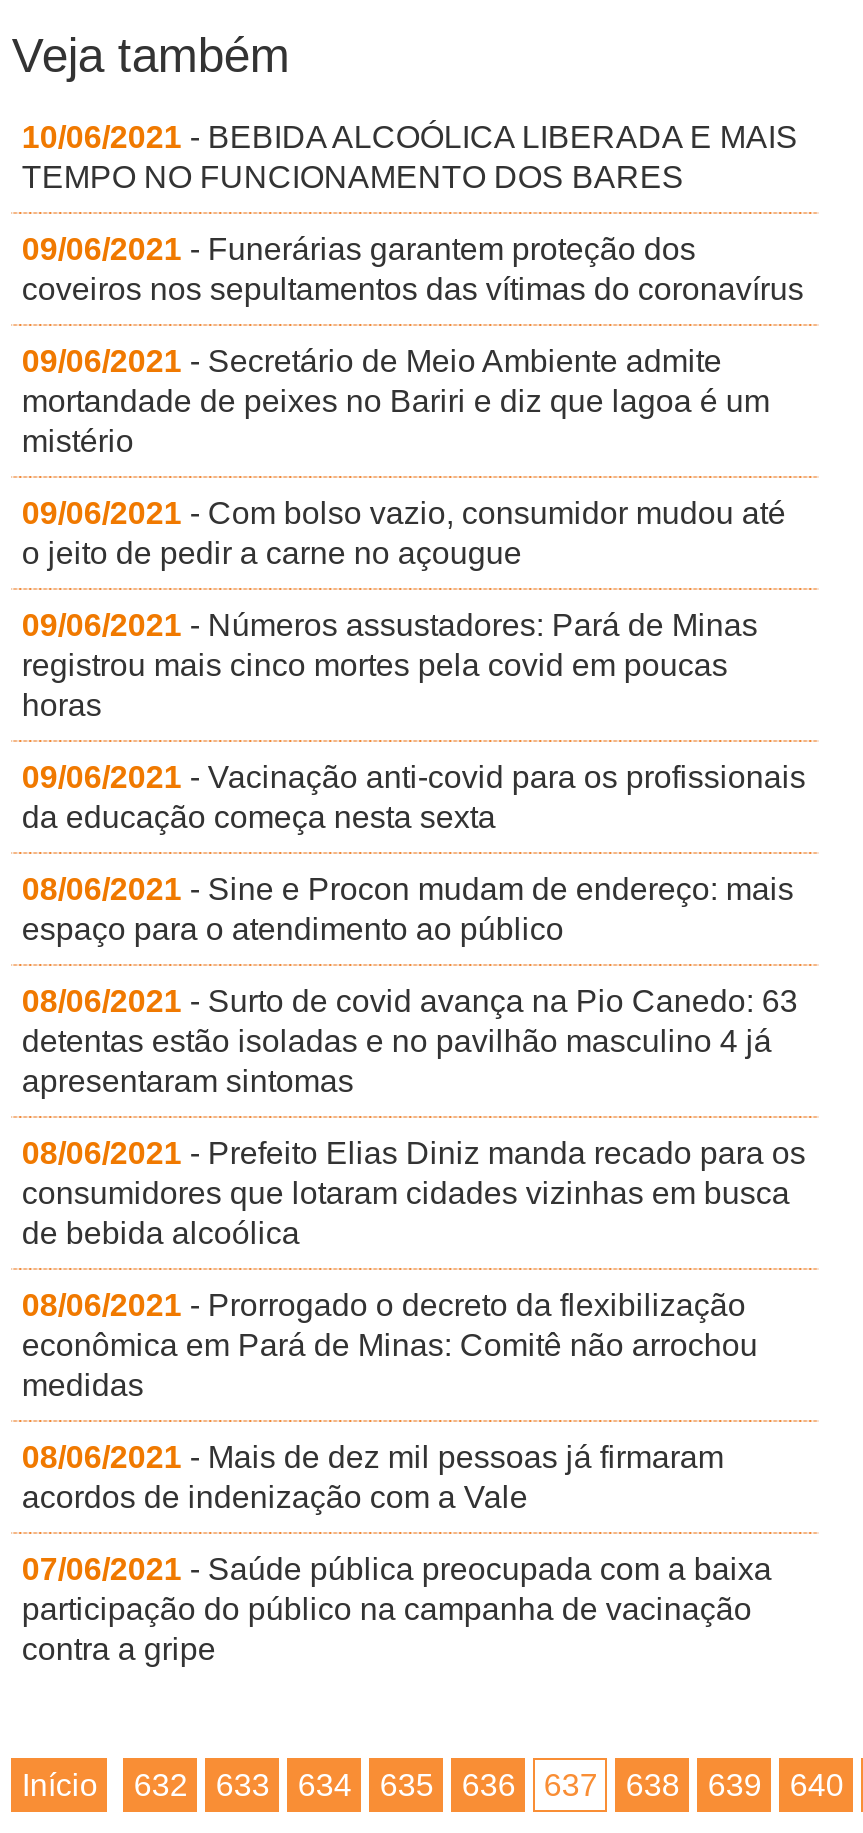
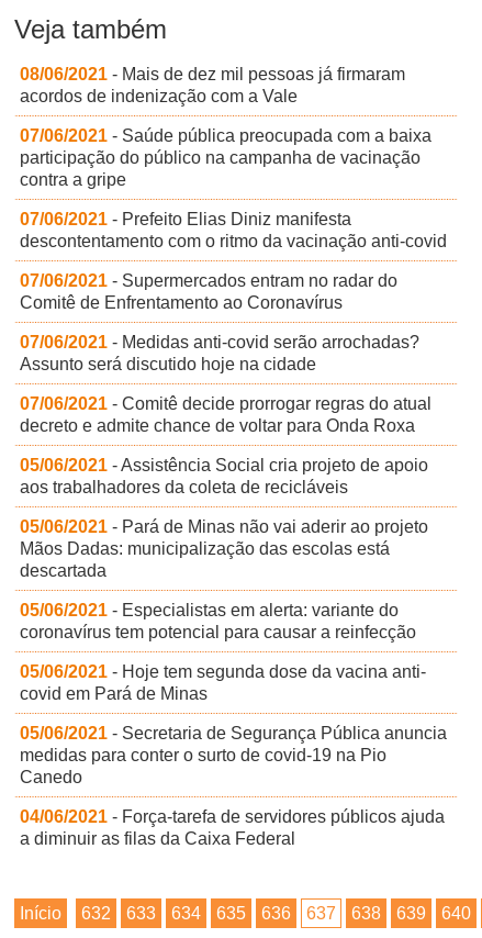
[22,120,806,1402] 10/06/2021 - BEBIDA ALCOÓLICA LIBERADA E MAIS | TEMPO NO FUNCIONAMENTO DOS BARES | 09/06/2021 - Funerárias garantem proteção dos | coveiros nos sepultamentos das vítimas do coronavírus | 09/06/2021 - Secretário de Meio Ambiente admite | mortandade de peixes no Bariri e diz que lagoa é um | mistério | 09/06/2021 - Com bolso vazio, consumidor mudou até | o jeito de pedir a carne no açougue | 09/06/2021 - Números assustadores: Pará de Minas | registrou mais cinco mortes pela covid em poucas | horas | 09/06/2021 - Vacinação anti-covid para os profissionais | da educação começa nesta sexta | 08/06/2021 - Sine e Procon mudam de endereço: mais | espaço para o atendimento ao público | 08/06/2021 - Surto de covid avança na Pio Canedo: 63 | detentas estão isoladas e no pavilhão masculino 4 já | apresentaram sintomas | 08/06/2021 - Prefeito Elias Diniz manda recado para os | consumidores que lotaram cidades vizinhas em busca | de bebida alcoólica | 08/06/2021 - Prorrogado o decreto da flexibilização | econômica em Pará de Minas: Comitê não arrochou | medidas -> none
moved [22,1440,772,1666] -> [20,65,432,189]: 08/06/2021 - Mais de dez mil pessoas já firmaram | acordos de indenização com a Vale | 07/06/2021 - Saúde pública preocupada com a baixa | participação do público na campanha de vacinação | contra a gripe
none -> [20,210,447,848] 07/06/2021 - Prefeito Elias Diniz manifesta | descontentamento com o ritmo da vacinação anti-covid | 07/06/2021 - Supermercados entram no radar do | Comitê de Enfrentamento ao Coronavírus | 07/06/2021 - Medidas anti-covid serão arrochadas? | Assunto será discutido hoje na cidade | 07/06/2021 - Comitê decide prorrogar regras do atual | decreto e admite chance de voltar para Onda Roxa | 05/06/2021 - Assistência Social cria projeto de apoio | aos trabalhadores da coleta de recicláveis | 05/06/2021 - Pará de Minas não vai aderir ao projeto | Mãos Dadas: municipalização das escolas está | descartada | 05/06/2021 - Especialistas em alerta: variante do | coronavírus tem potencial para causar a reinfecção | 05/06/2021 - Hoje tem segunda dose da vacina anti- | covid em Pará de Minas | 05/06/2021 - Secretaria de Segurança Pública anuncia | medidas para conter o surto de covid-19 na Pio | Canedo | 04/06/2021 - Força-tarefa de servidores públicos ajuda | a diminuir as filas da Caixa Federal

